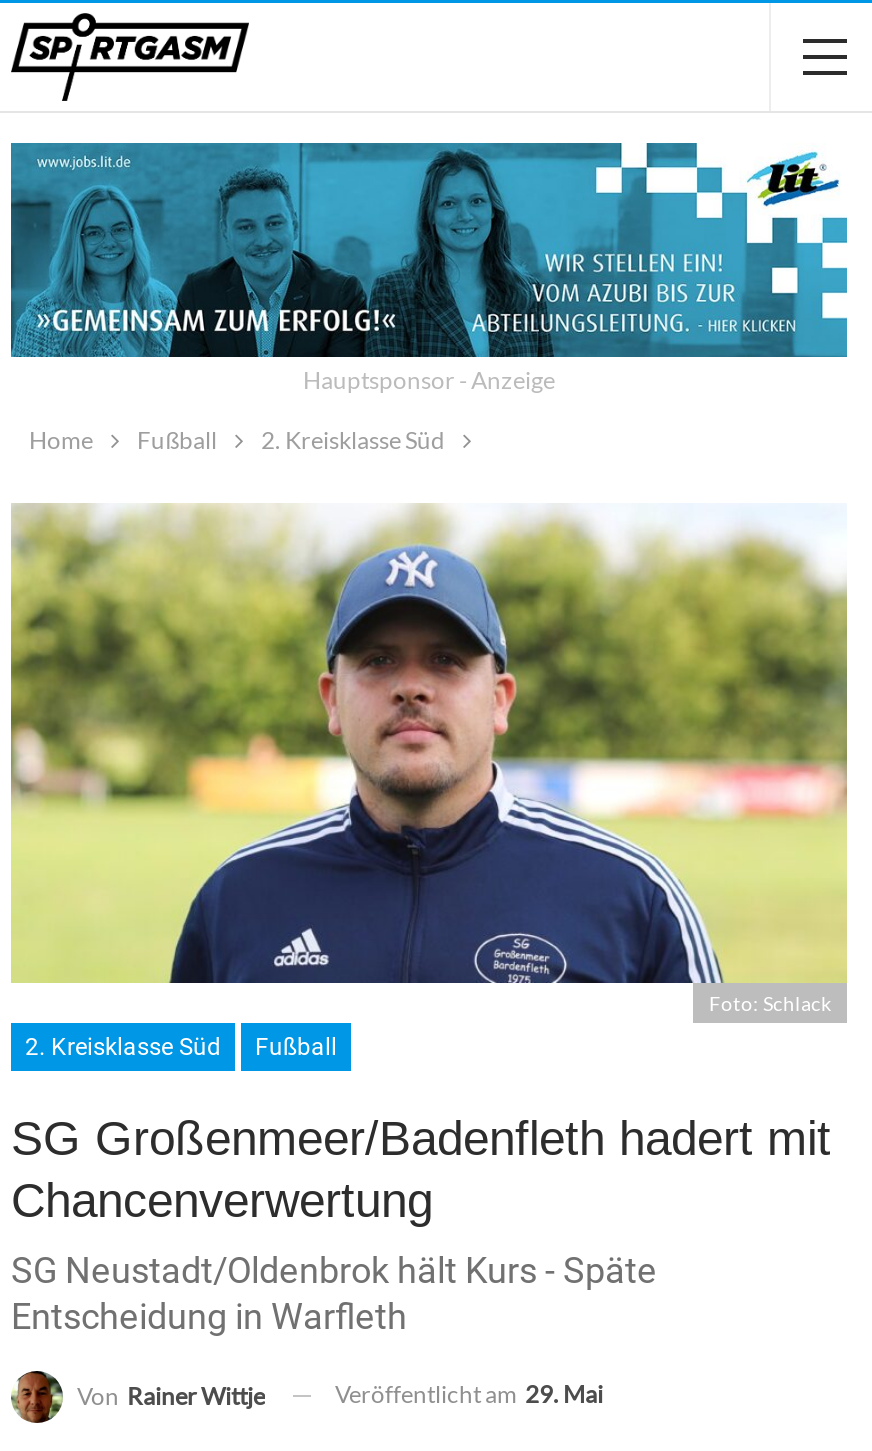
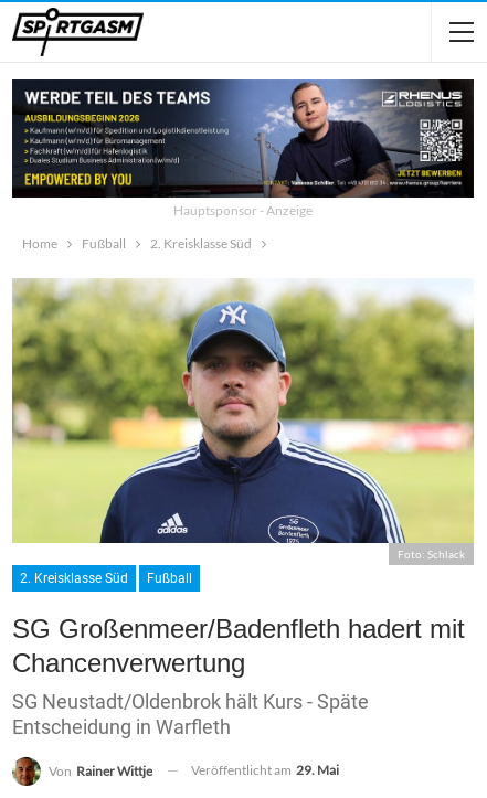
[9,141,849,359] [image] -> [11,78,475,199] [image]

